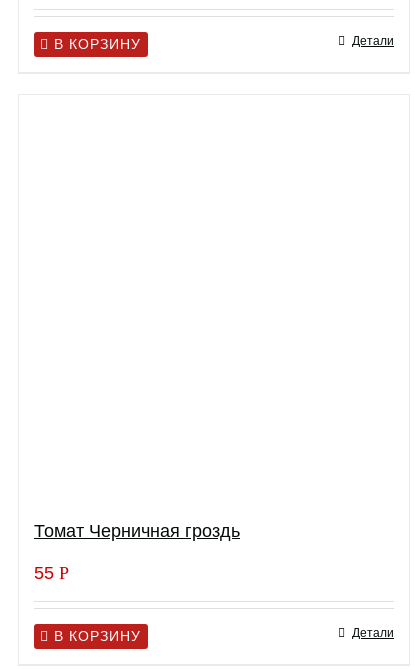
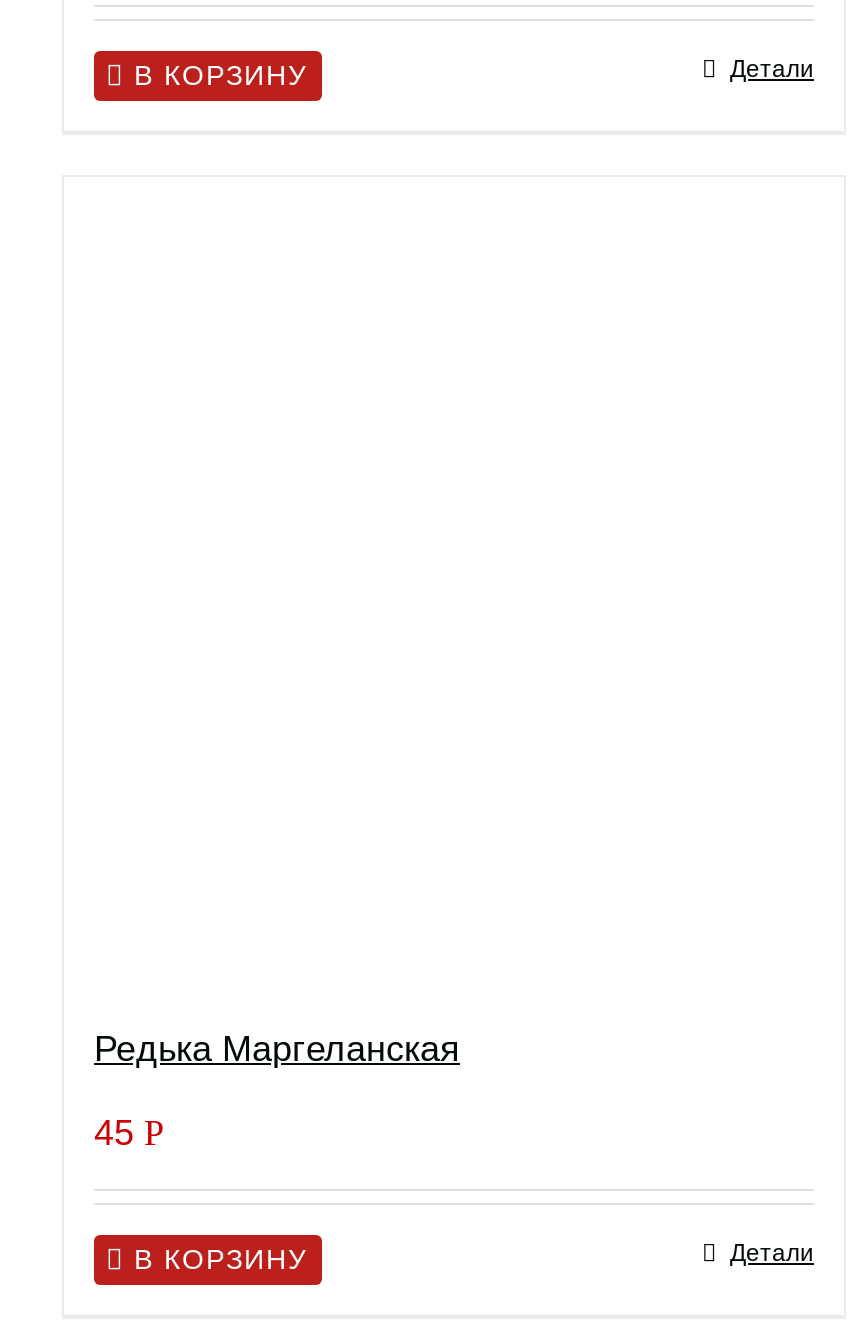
[34,521,240,541] Томат Черничная гроздь -> [94,1030,460,1070] Редька Маргеланская
[34,563,69,583] 55 Р -> [94,1113,164,1153] 45 Р

